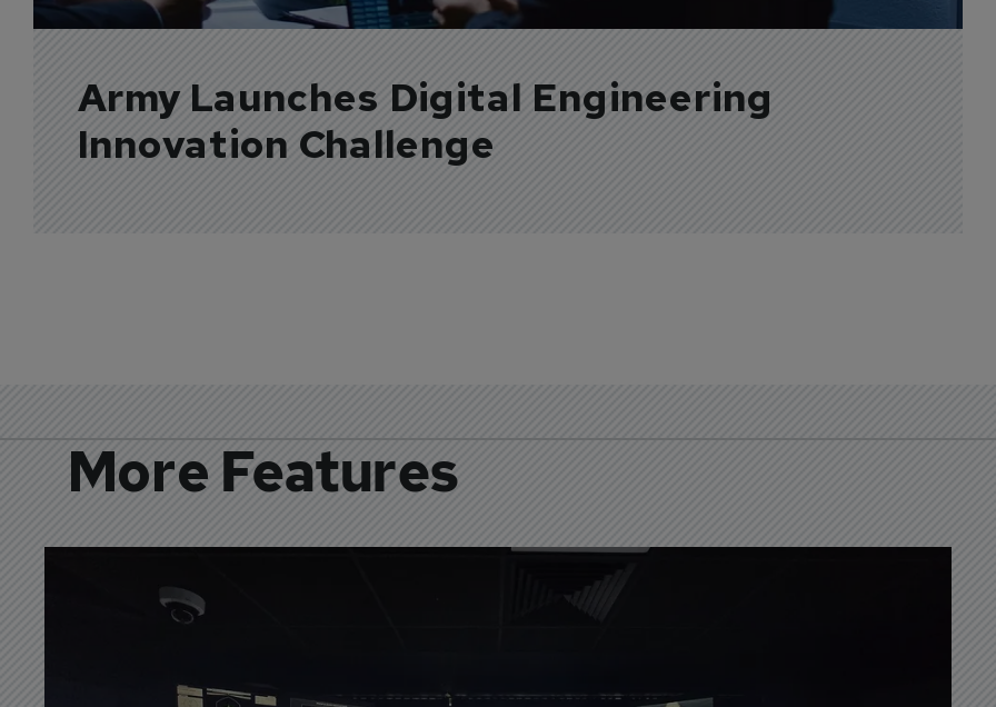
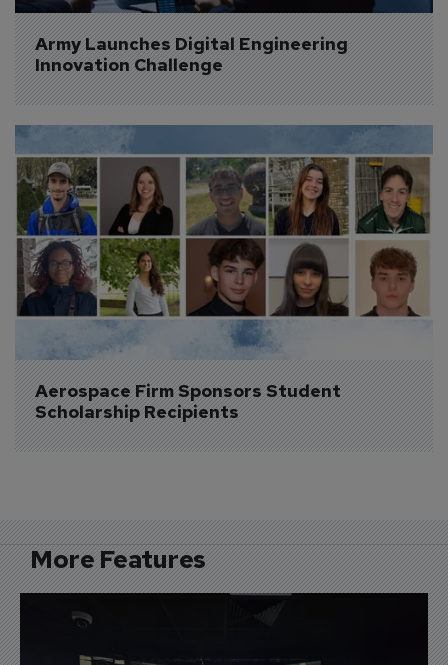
none -> [15,124,433,423] [image] | Aerospace Firm Sponsors Student | Scholarship Recipients

